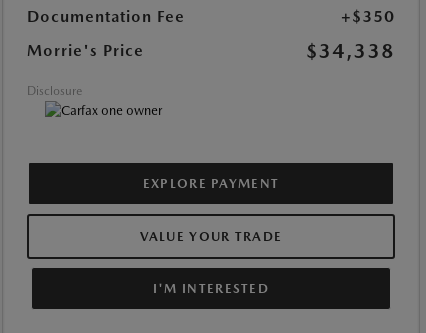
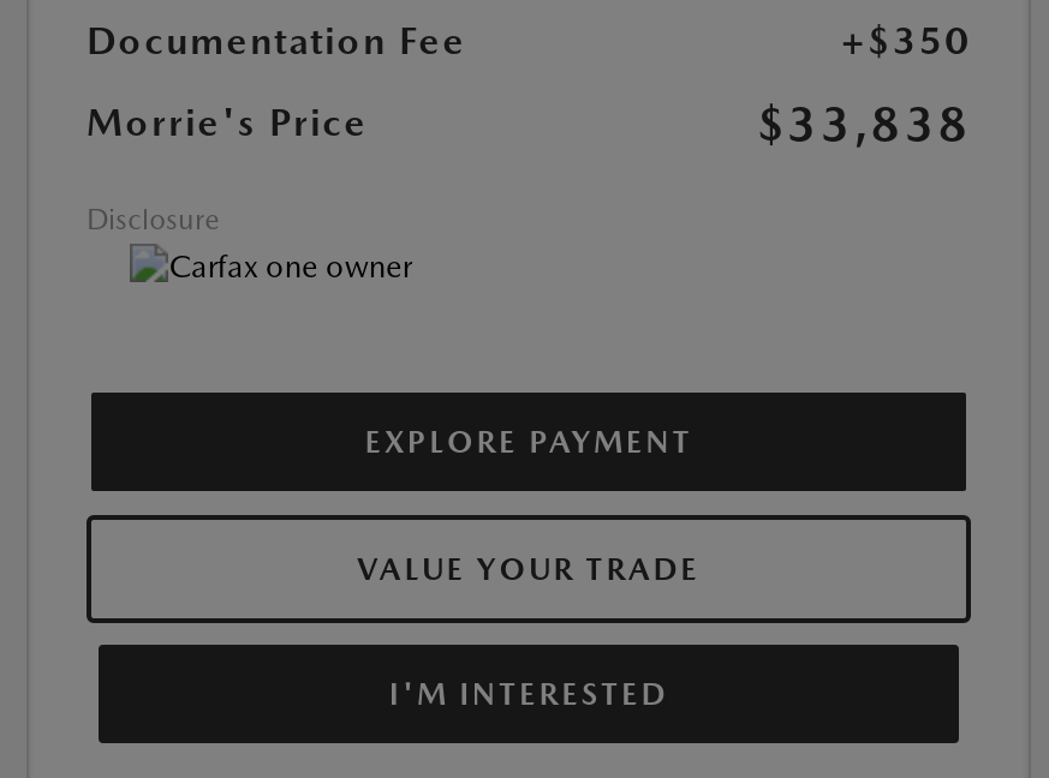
[306,39,395,63] $34,338 -> [757,94,971,152] $33,838

